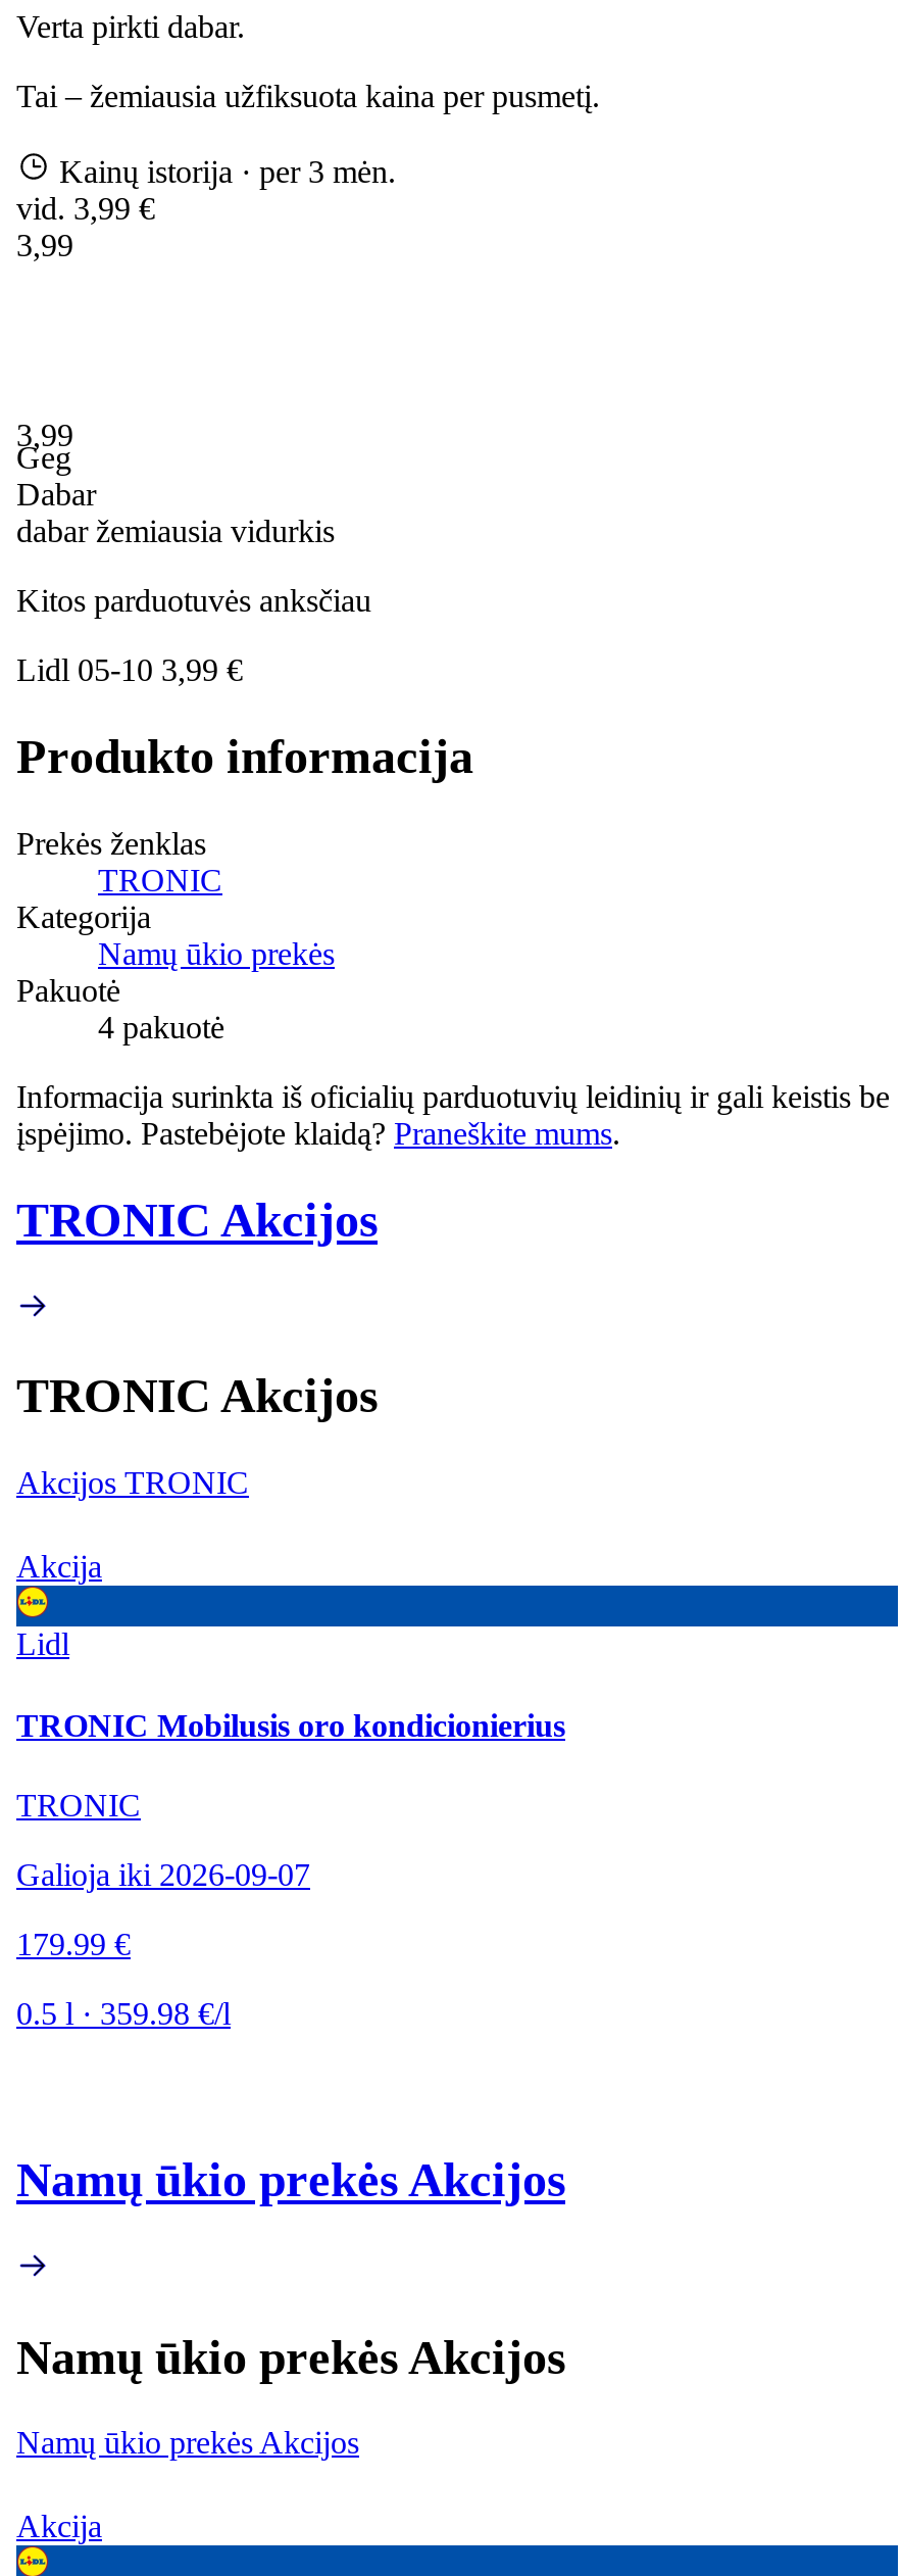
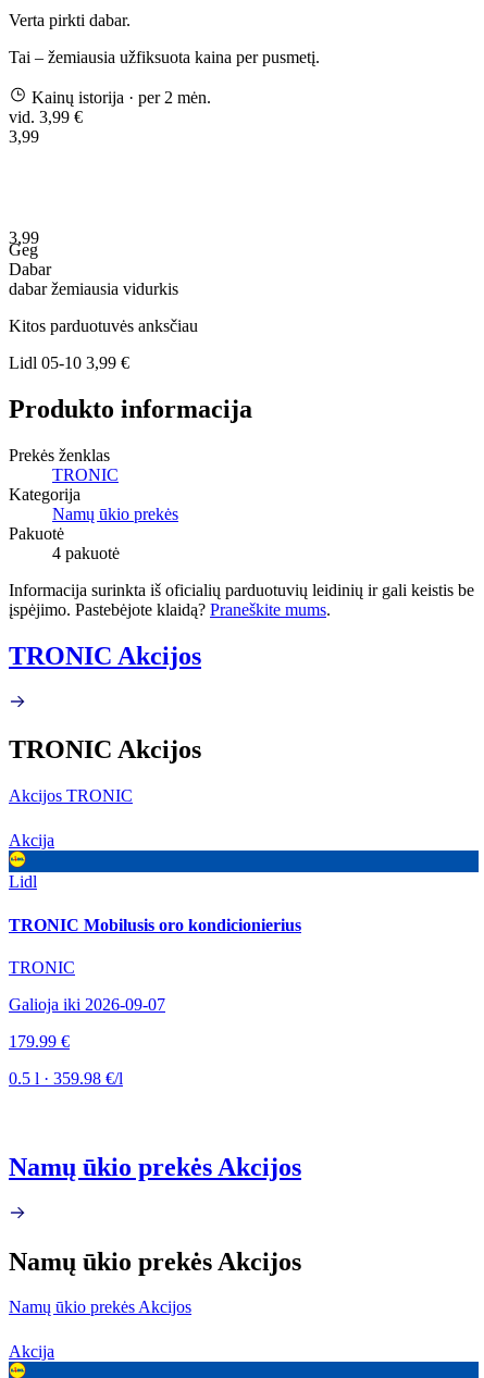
[59,154,396,189] Kainų istorija · per 3 mėn. -> [32,88,211,106] Kainų istorija · per 2 mėn.

